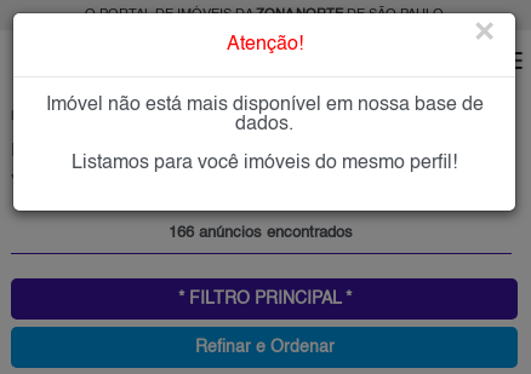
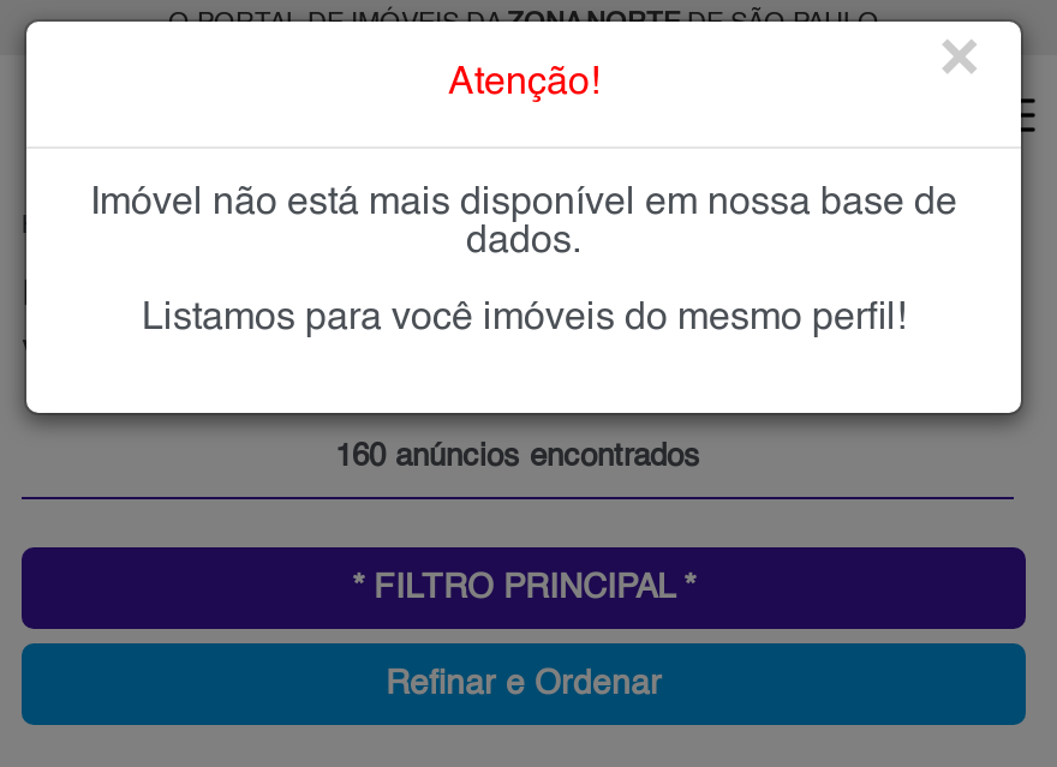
[169,225,353,241] 166 anúncios encontrados -> [335,442,700,473] 160 anúncios encontrados

